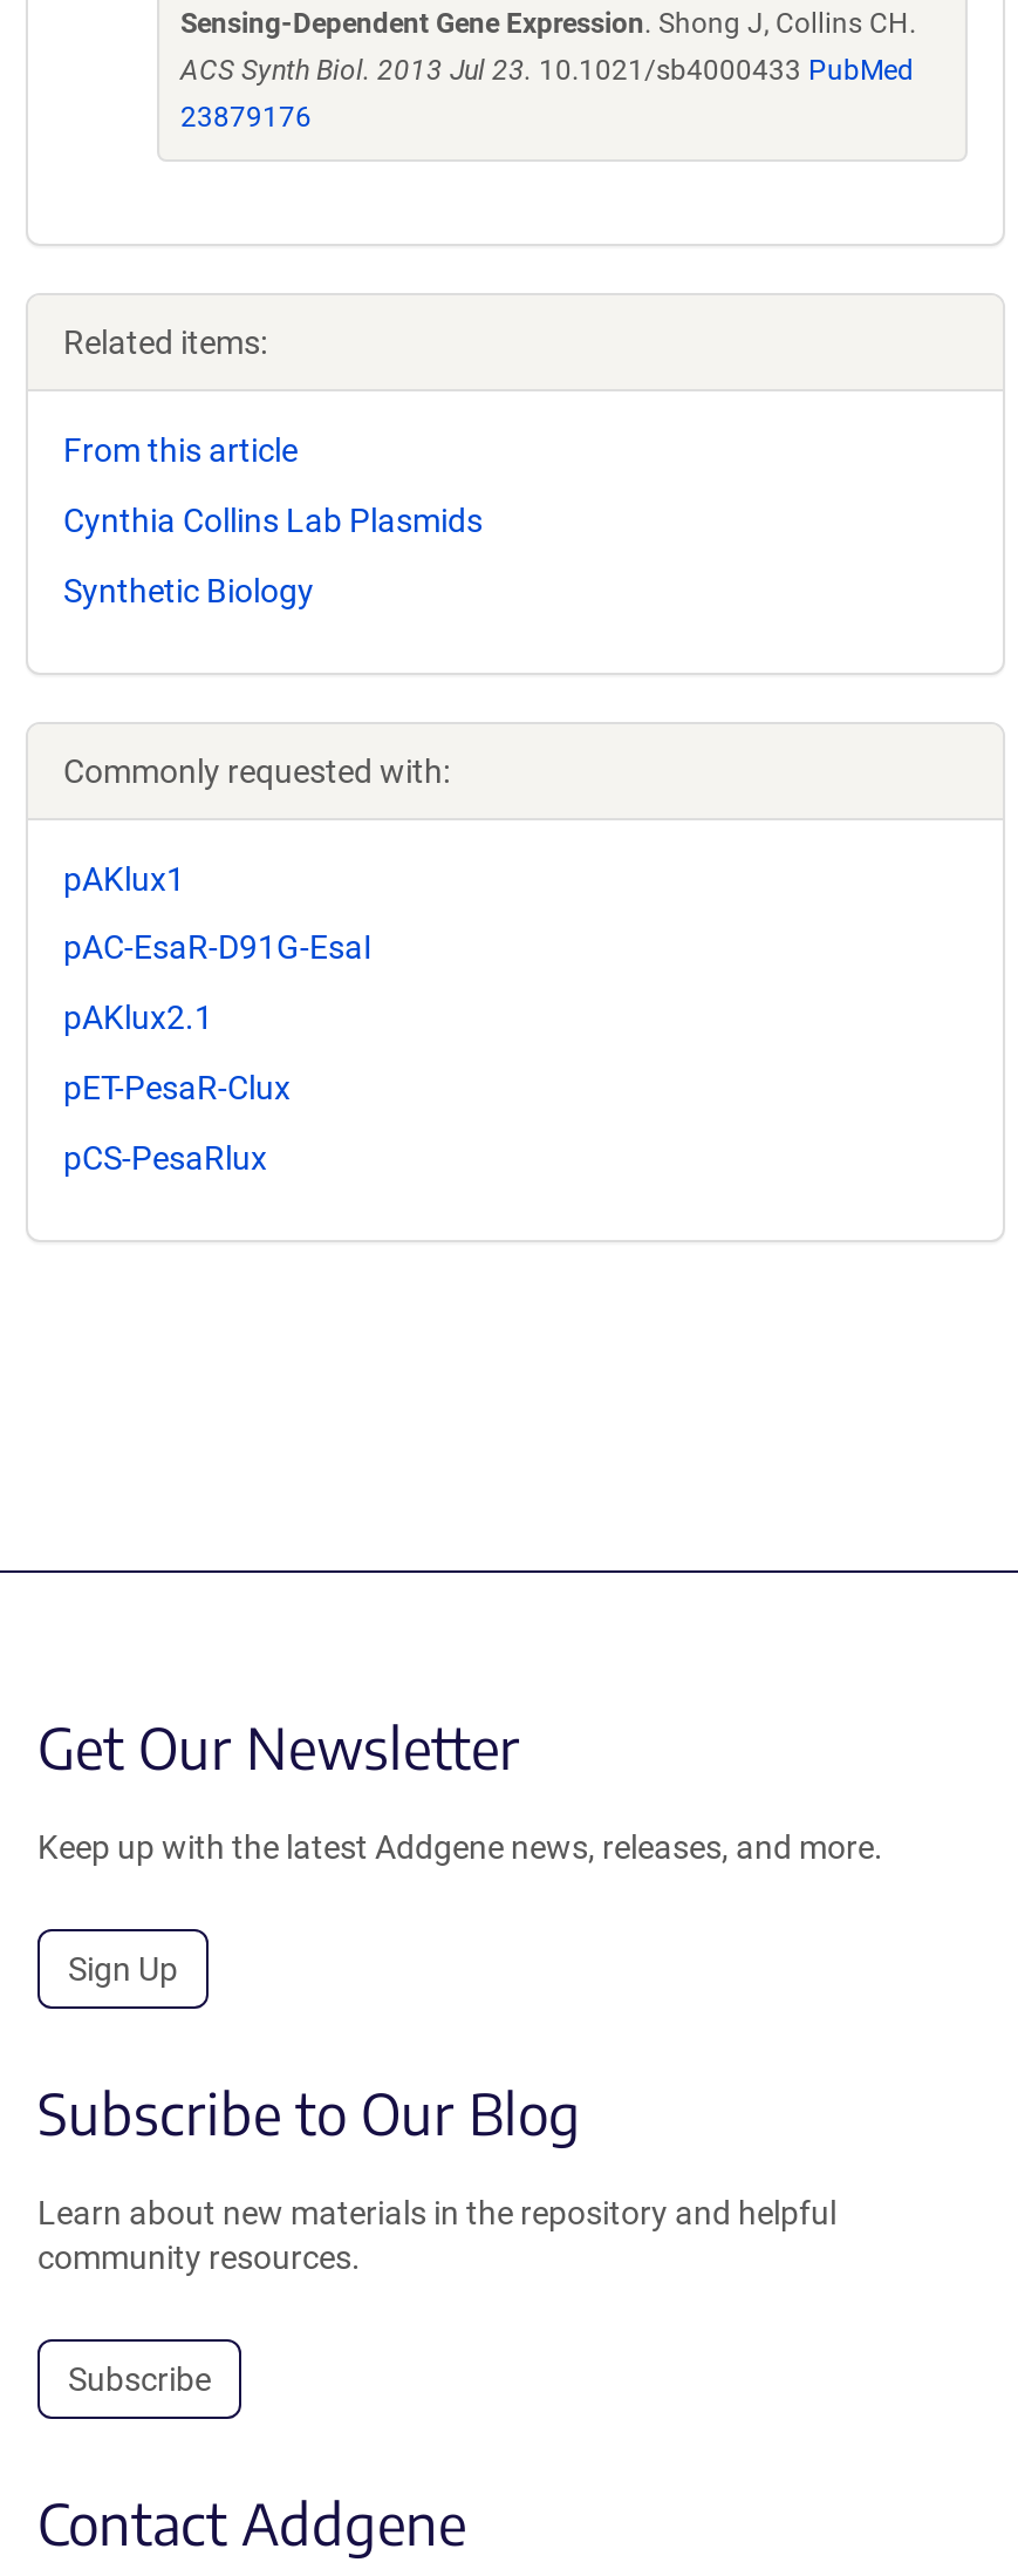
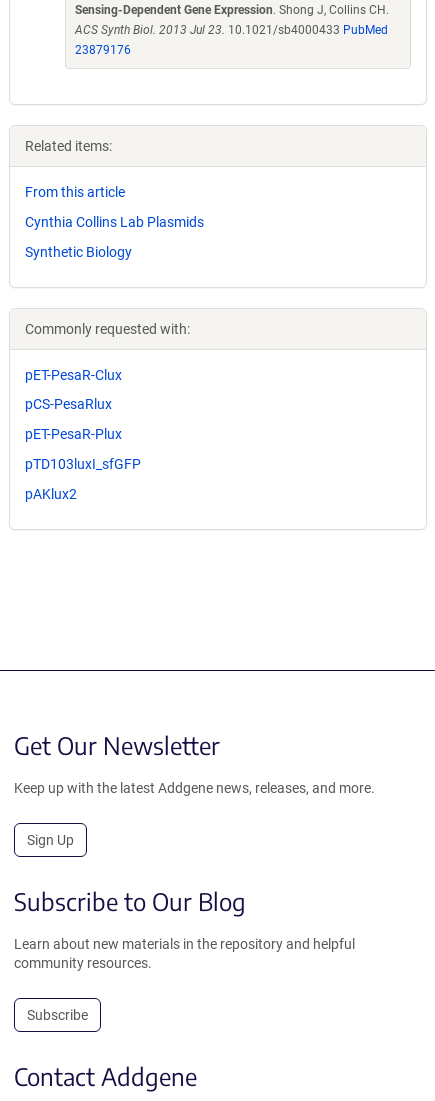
[63,859,373,1036] pAKlux1 | pAC-EsaR-D91G-EsaI | pAKlux2.1 -> none
moved [63,1069,291,1176] -> [25,367,122,412]: pET-PesaR-Clux | pCS-PesaRlux
none -> [25,426,141,502] pET-PesaR-Plux | pTD103luxI_sfGFP | pAKlux2

